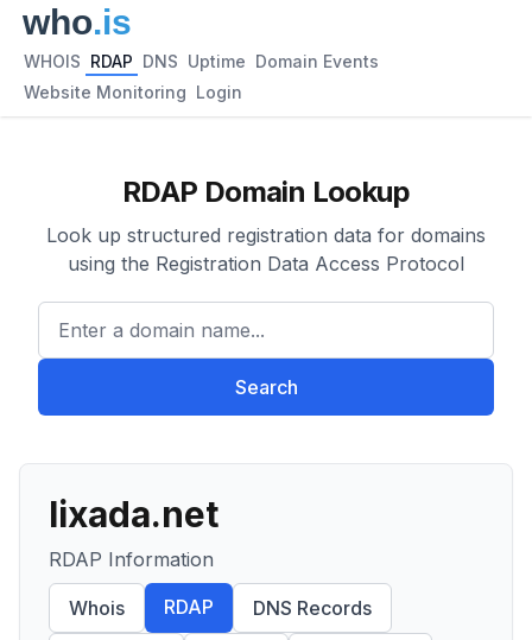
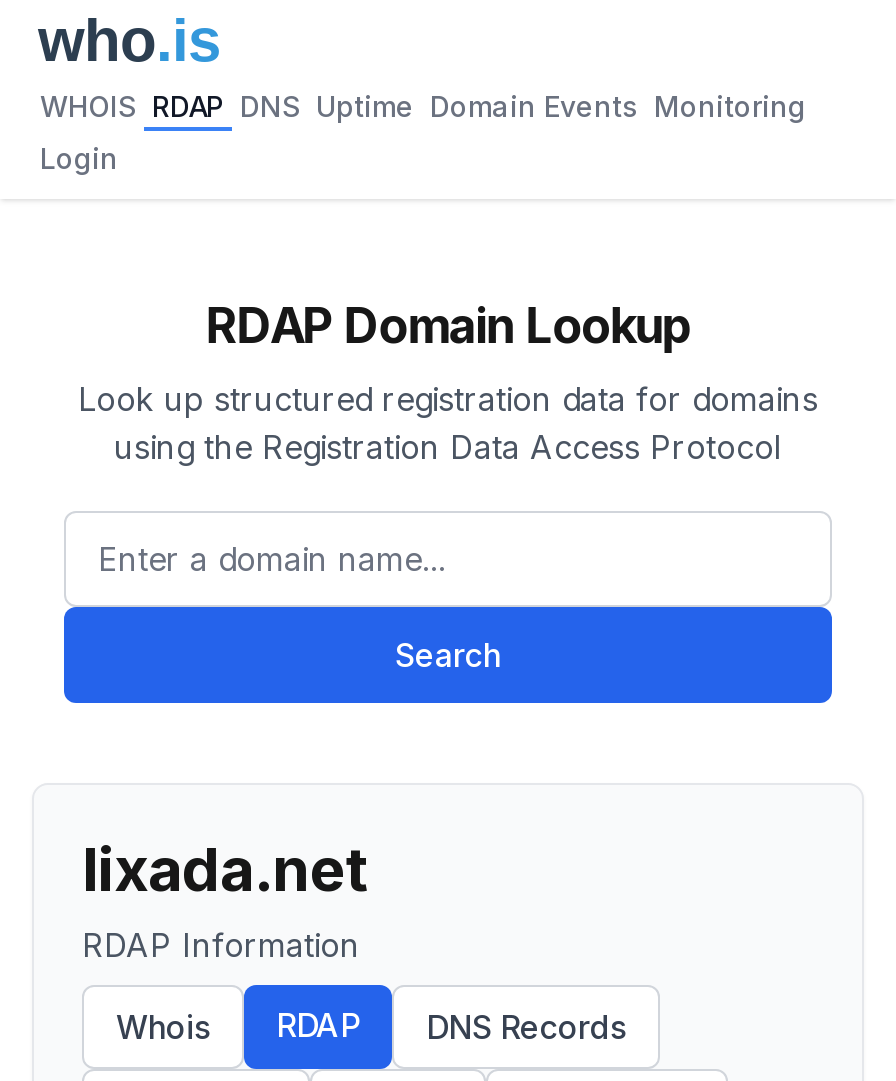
[24,51,379,71] WHOIS RDAP DNS Uptime Domain Events -> [40,89,806,123] WHOIS RDAP DNS Uptime Domain Events Monitoring
[24,82,242,102] Website Monitoring Login -> [40,141,118,175] Login

